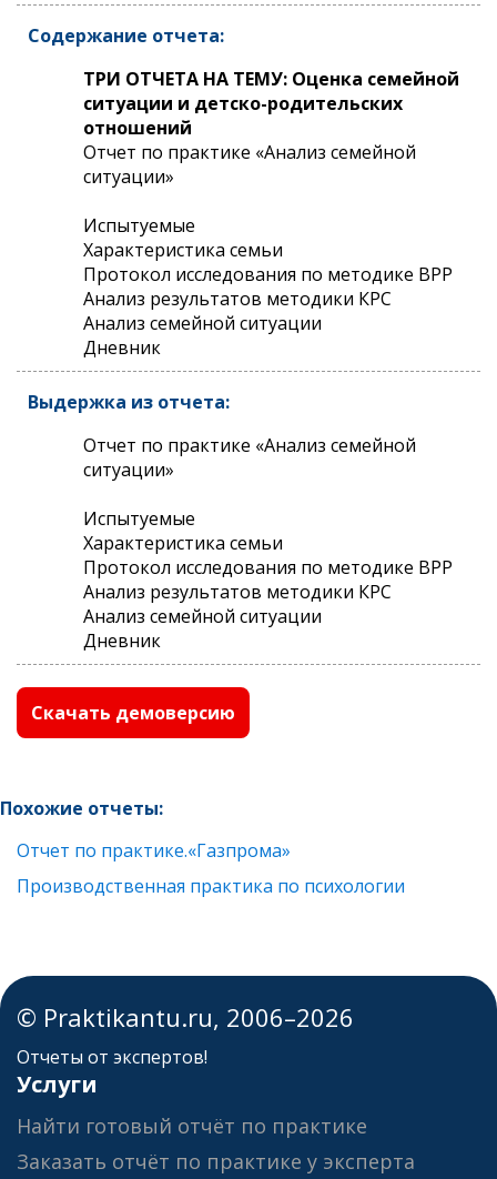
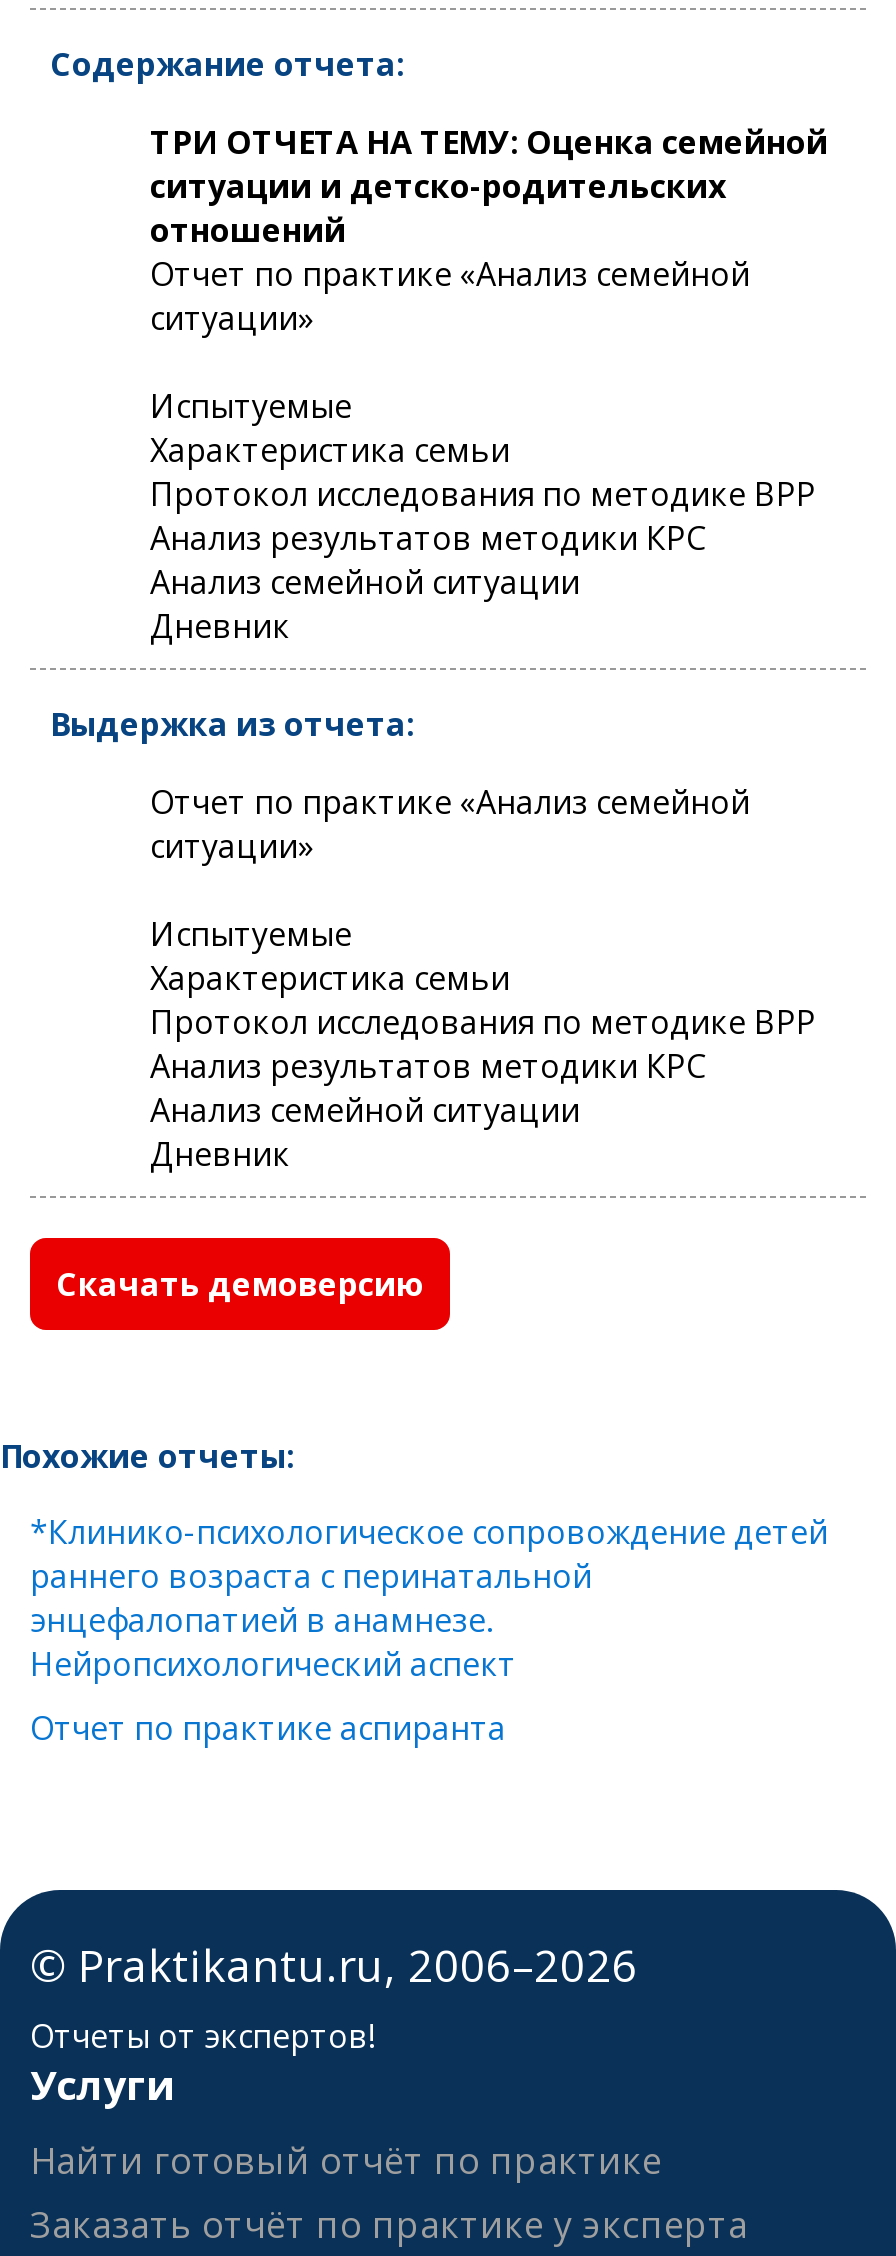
[17,838,291,862] Отчет по практике.«Газпрома» -> [30,1510,828,1686] *Клинико-психологическое сопровождение детей | раннего возраста с перинатальной | энцефалопатией в анамнезе. | Нейропсихологический аспект
[17,873,405,898] Производственная практика по психологии -> [30,1706,506,1750] Отчет по практике аспиранта

